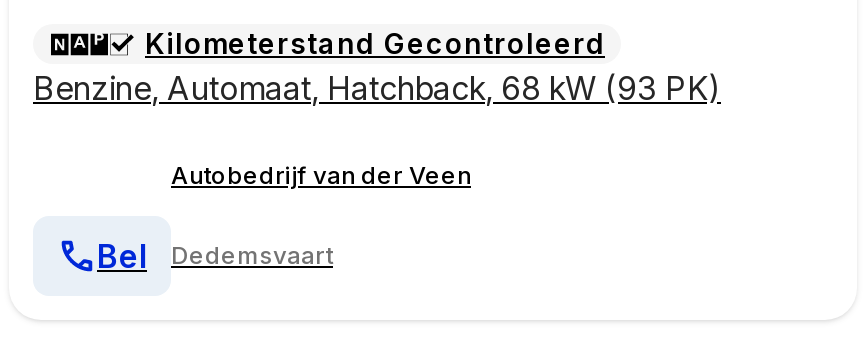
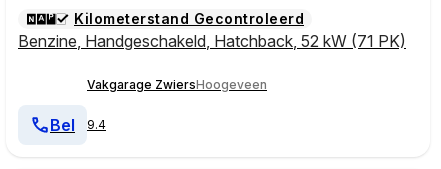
[33,68,721,108] Benzine, Automaat, Hatchback, 68 kW (93 PK) -> [18,31,406,51] Benzine, Handgeschakeld, Hatchback, 52 kW (71 PK)
[171,160,471,190] Autobedrijf van der Veen -> [87,77,267,92] Vakgarage ZwiersHoogeveen
[171,240,333,270] Dedemsvaart -> [87,117,106,132] 9.4

